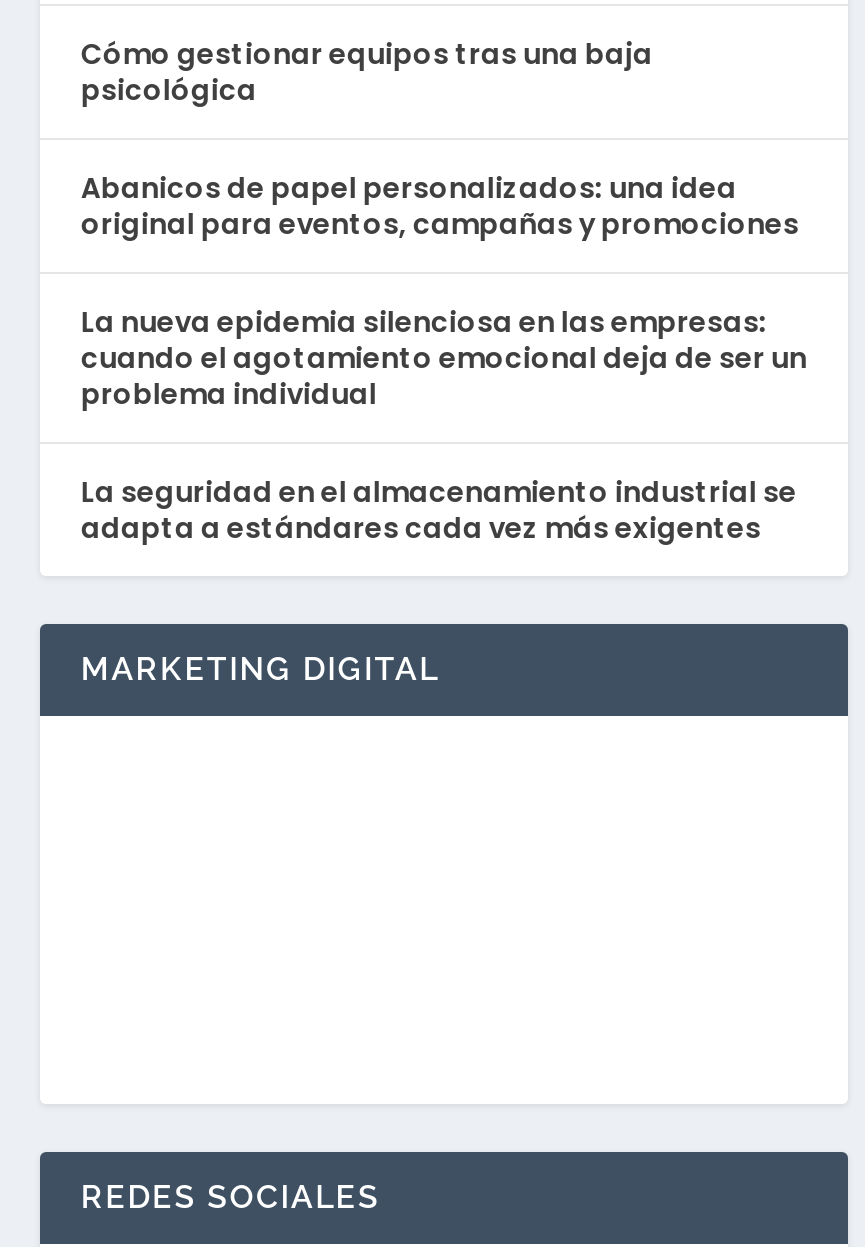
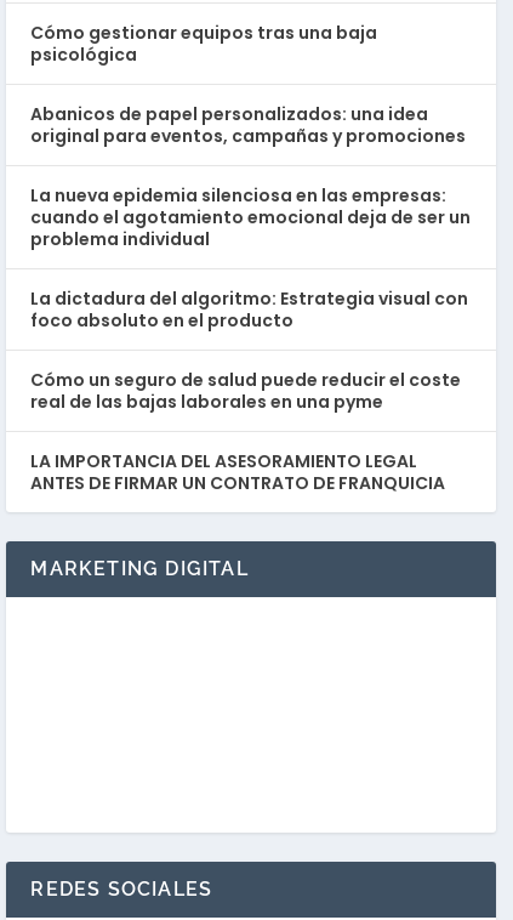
[81,472,797,548] La seguridad en el almacenamiento industrial se | adapta a estándares cada vez más exigentes -> [31,286,469,495] La dictadura del algoritmo: Estrategia visual con | foco absoluto en el producto | Cómo un seguro de salud puede reducir el coste | real de las bajas laborales en una pyme | LA IMPORTANCIA DEL ASESORAMIENTO LEGAL | ANTES DE FIRMAR UN CONTRATO DE FRANQUICIA

